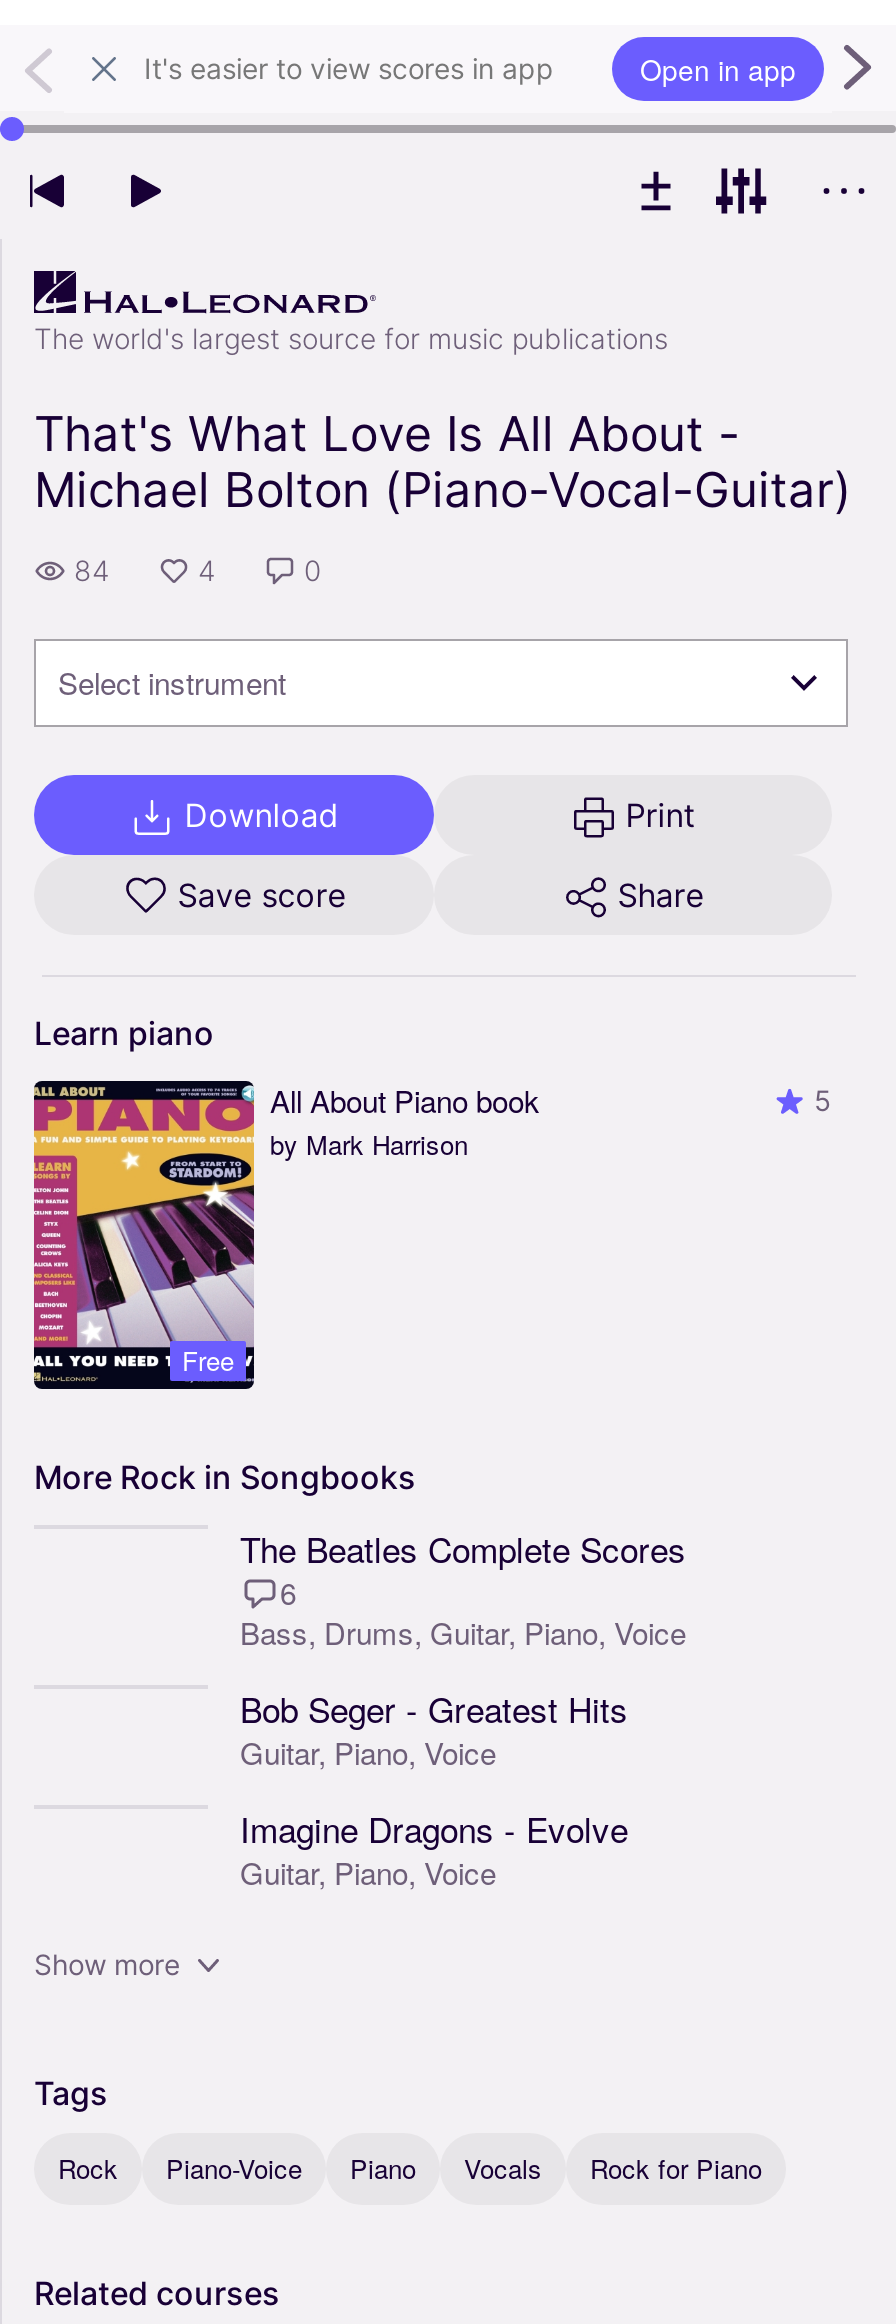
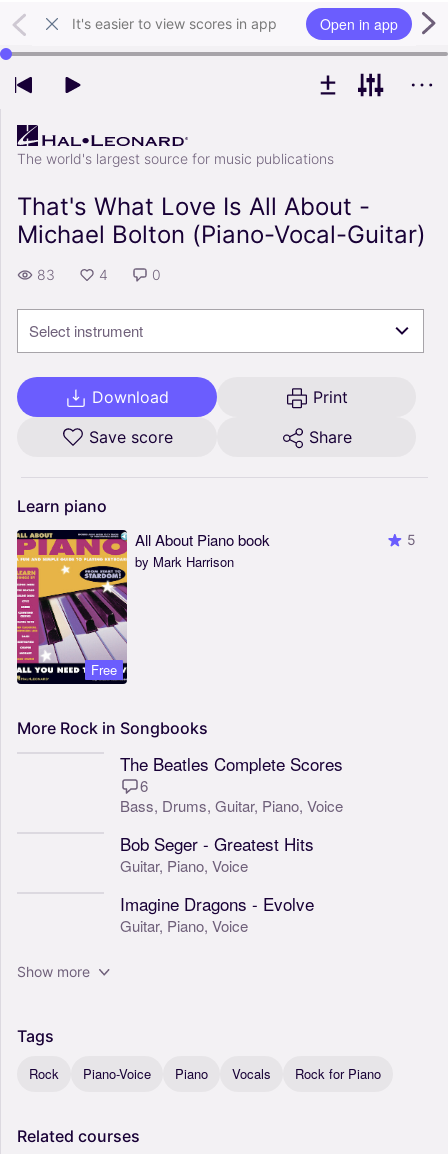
[74,552,110,586] 84 -> [37,265,55,282] 83

